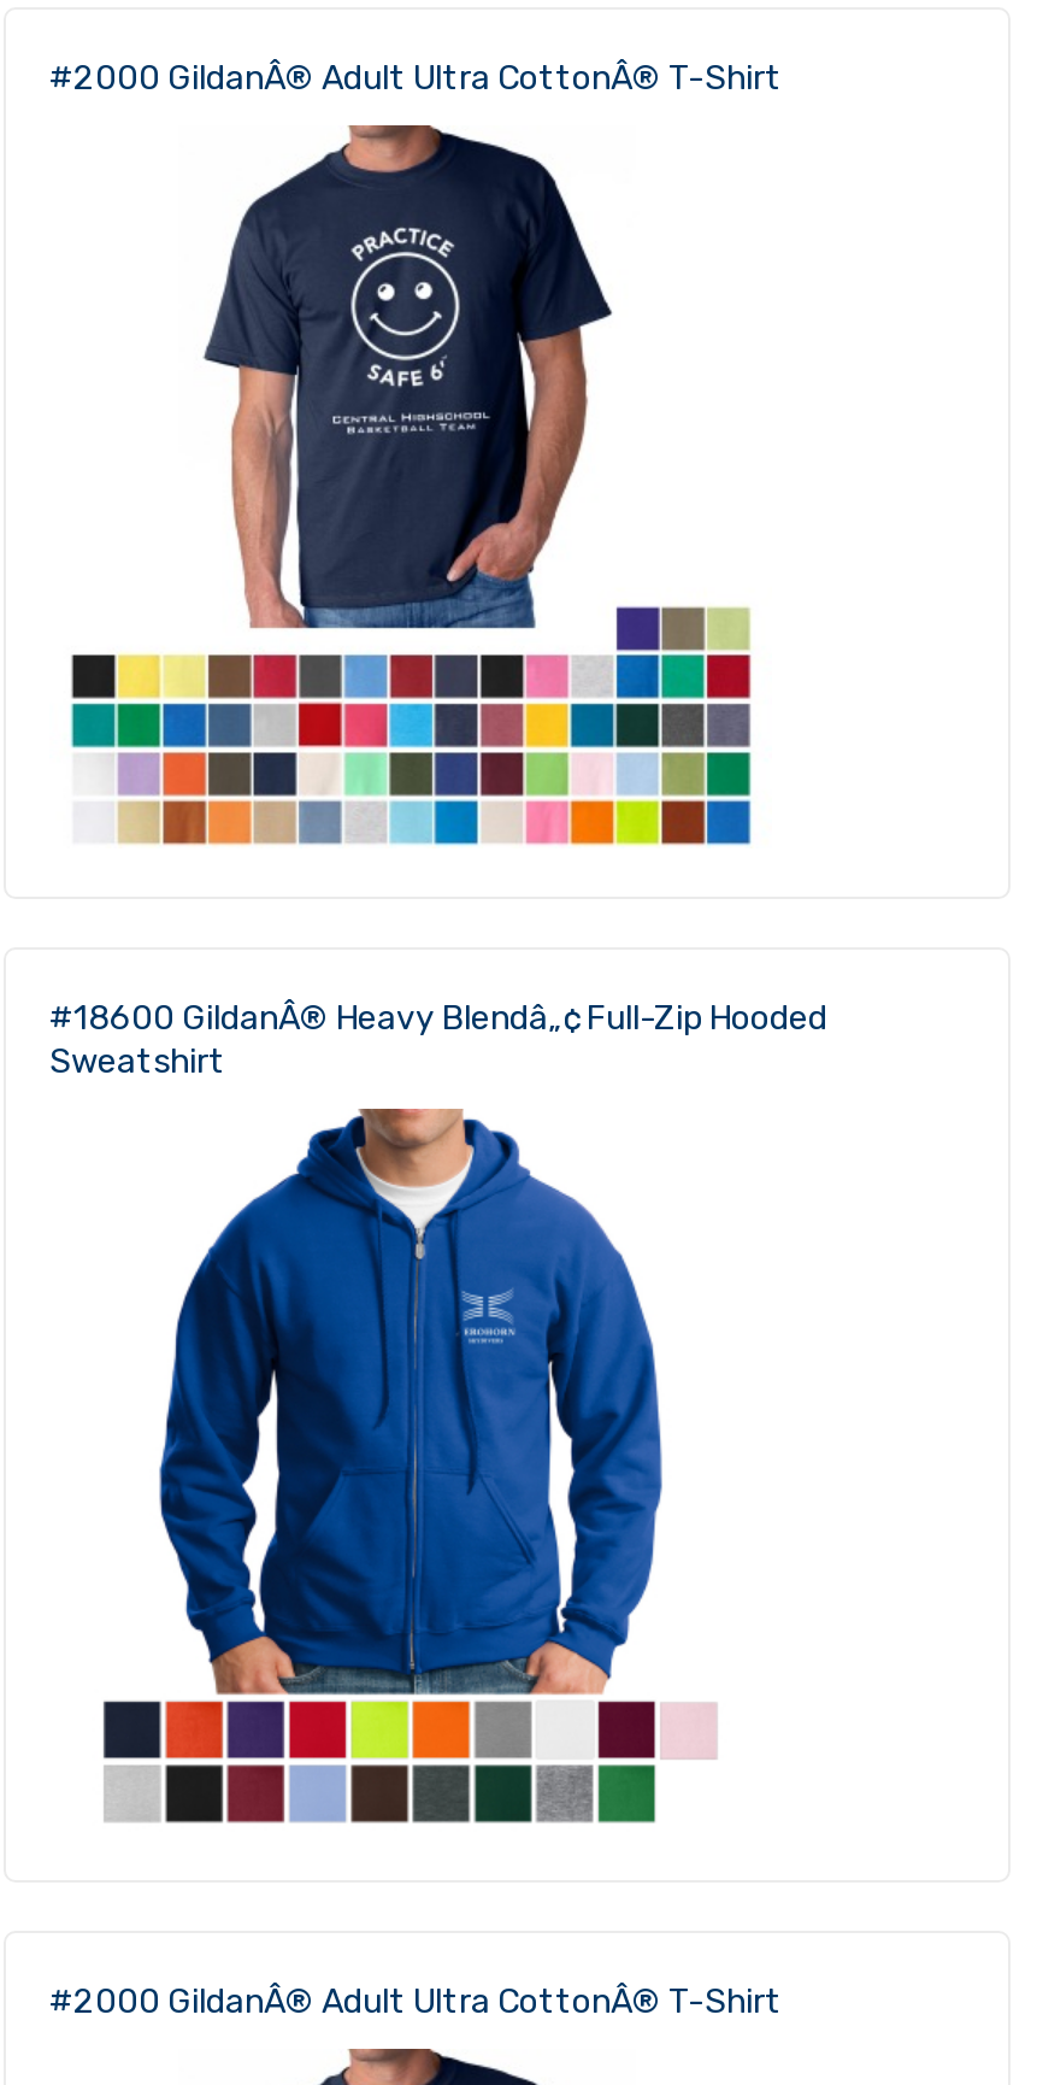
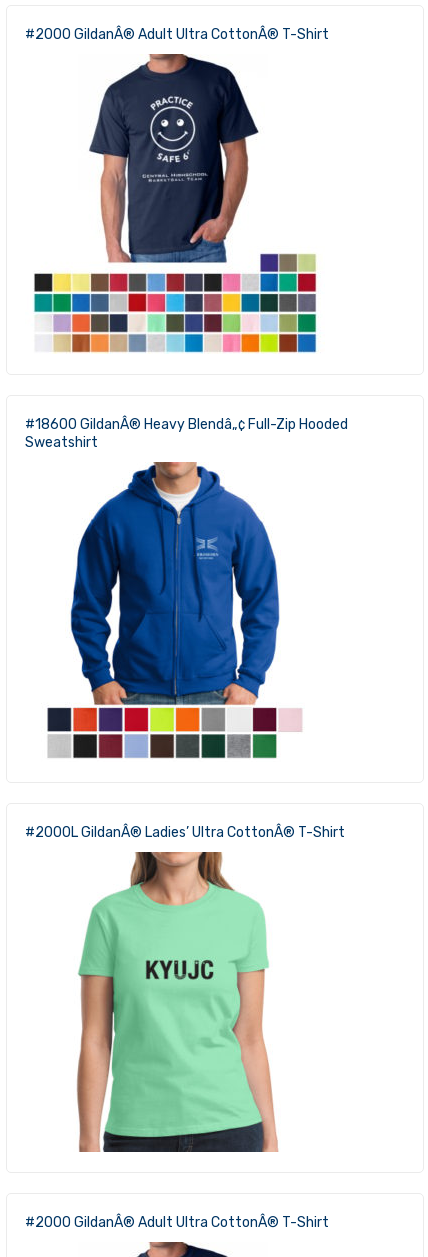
none -> [25,824,345,841] #2000L GildanÂ® Ladies’ Ultra CottonÂ® T-Shirt
none -> [76,851,279,1153] [image]

